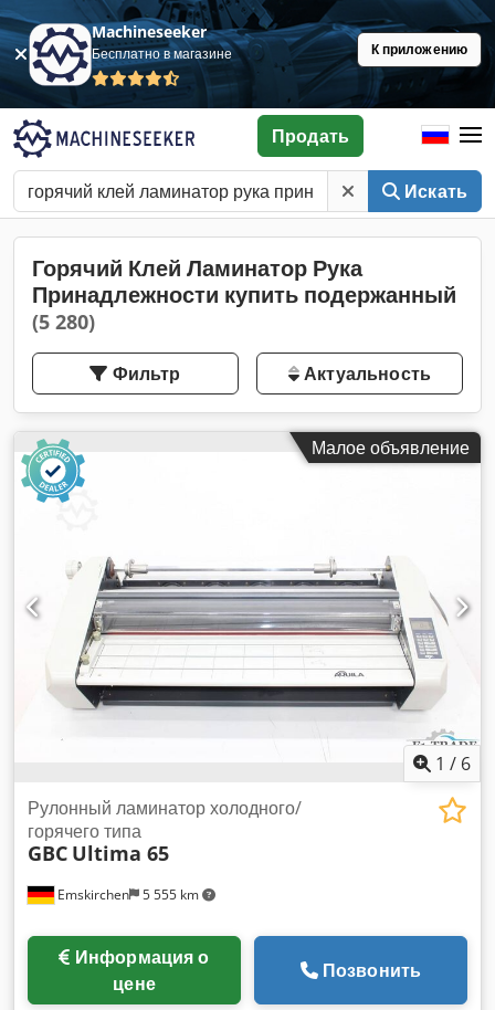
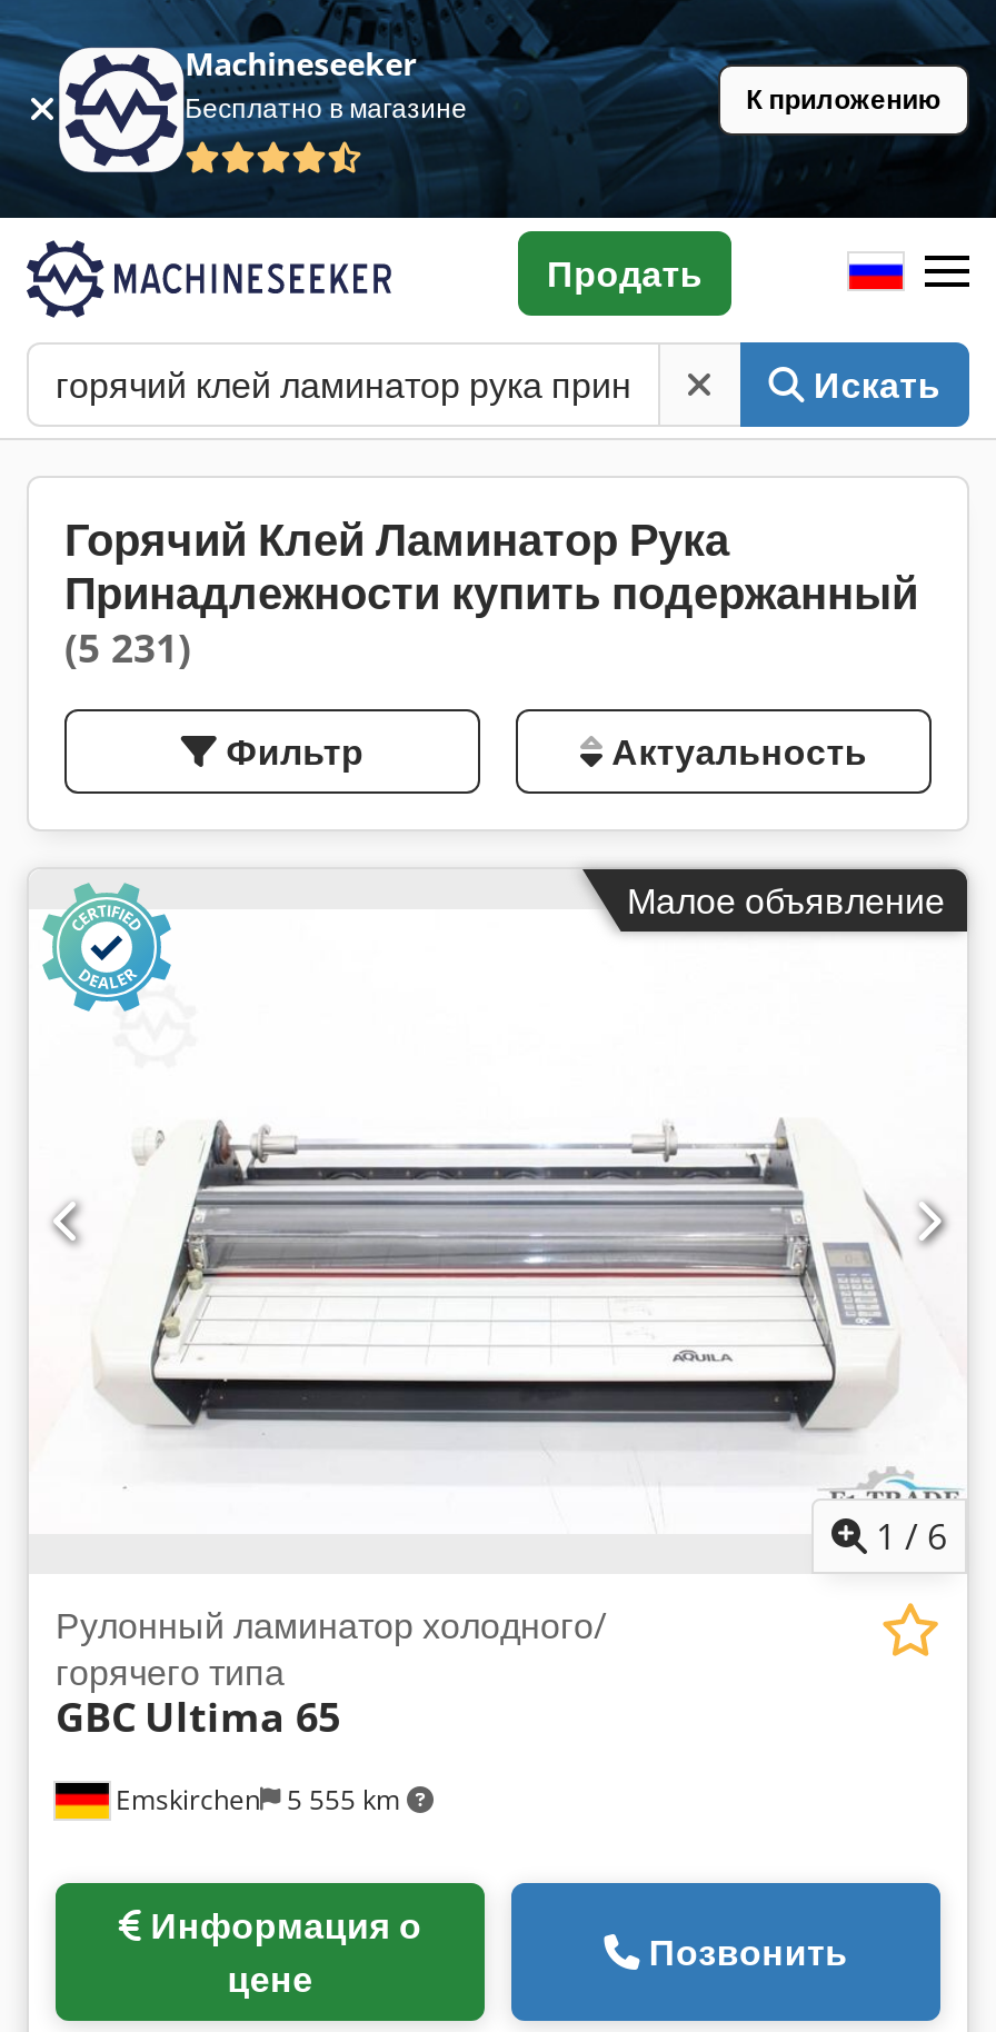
[32,308,95,335] (5 280) -> [64,620,191,674] (5 231)

